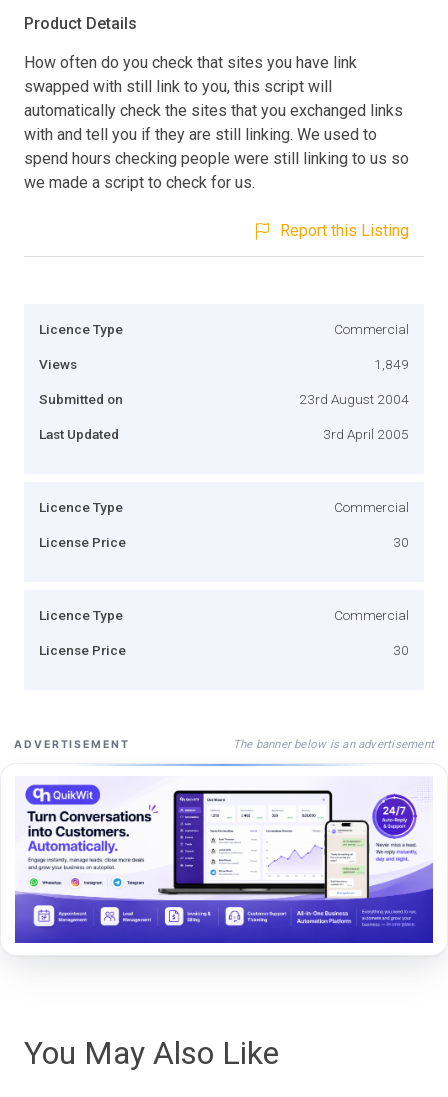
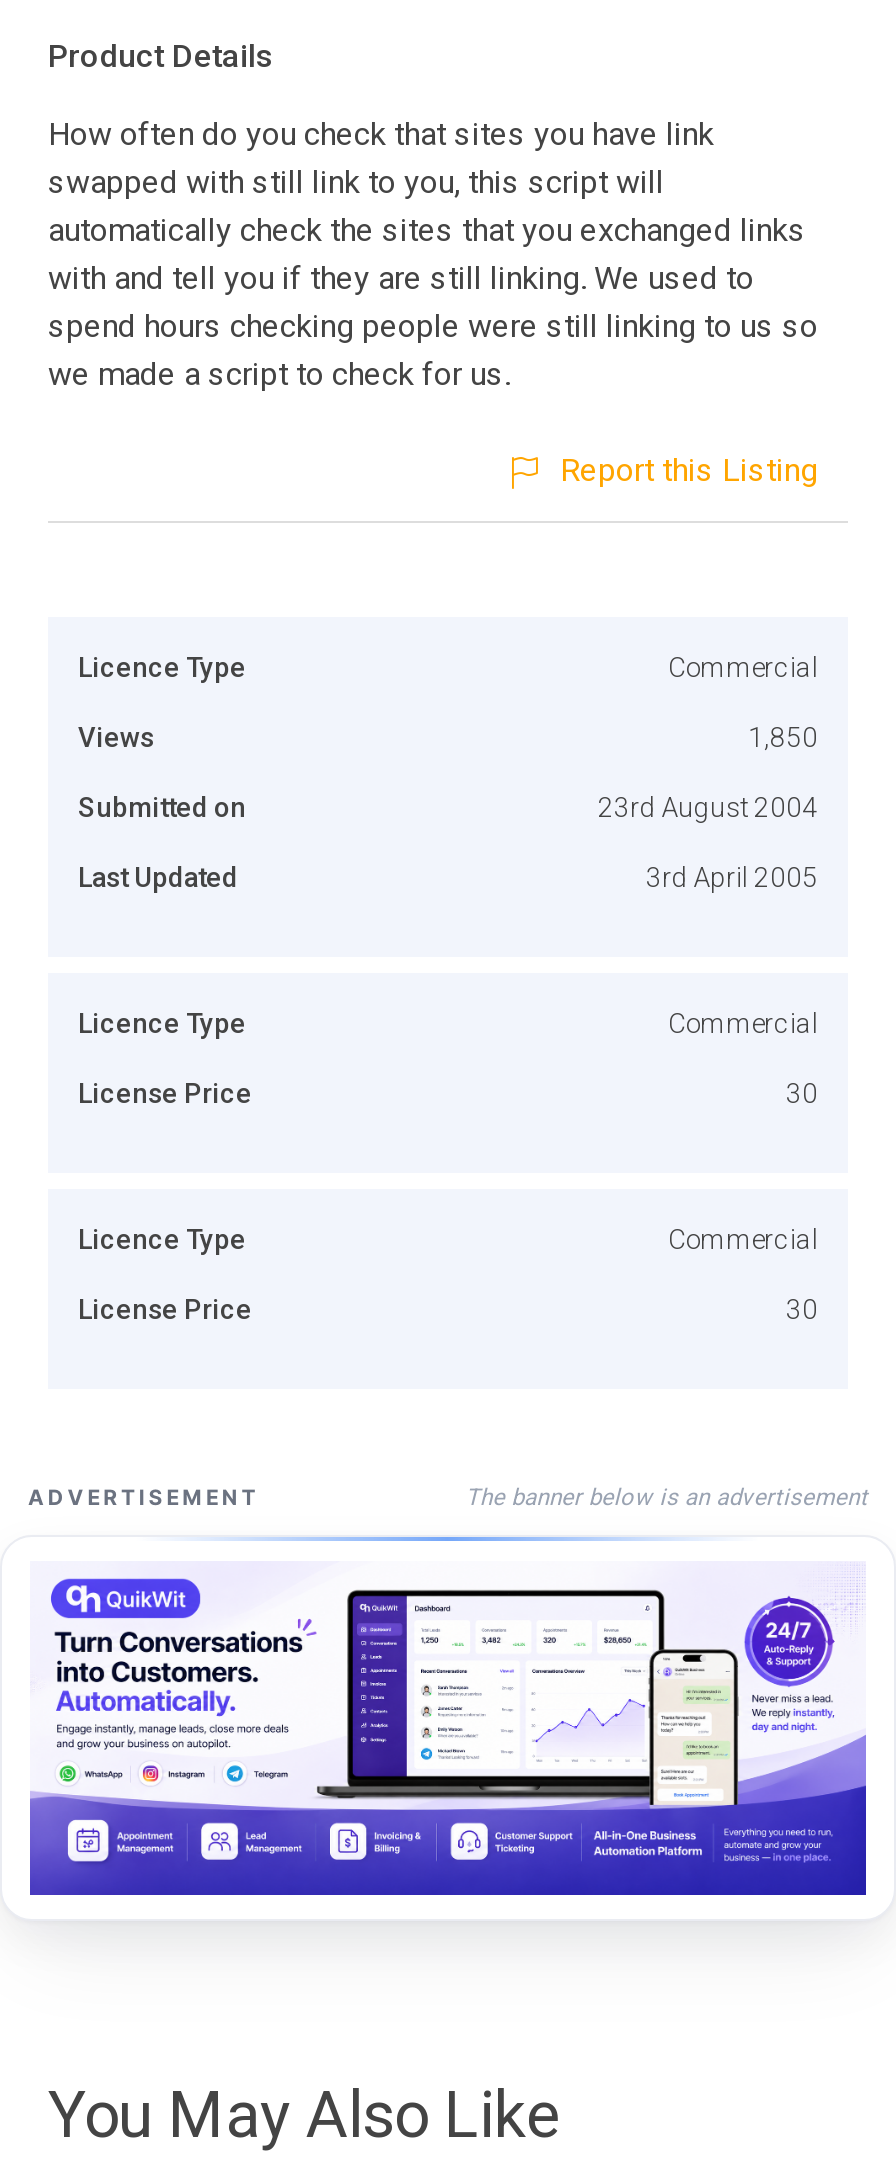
[374,356,409,372] 1,849 -> [748,721,818,753] 1,850

